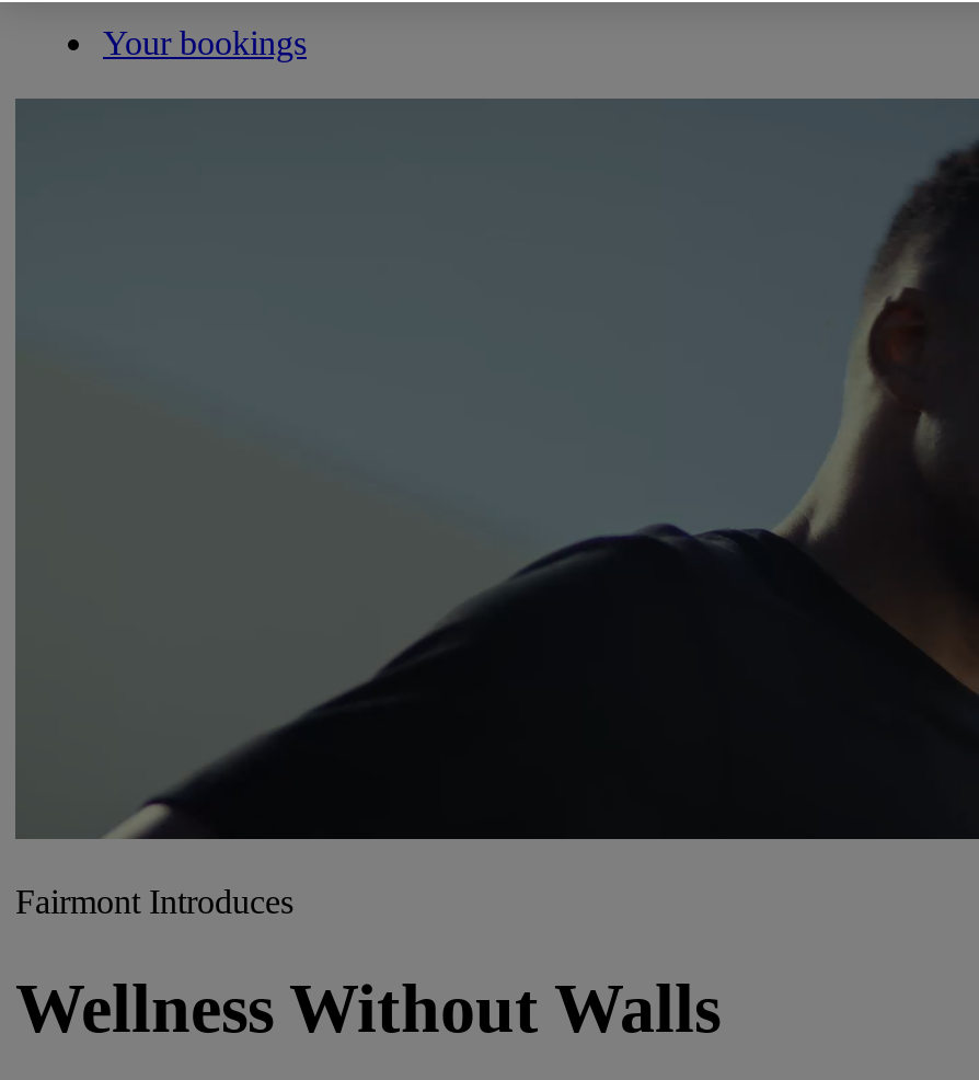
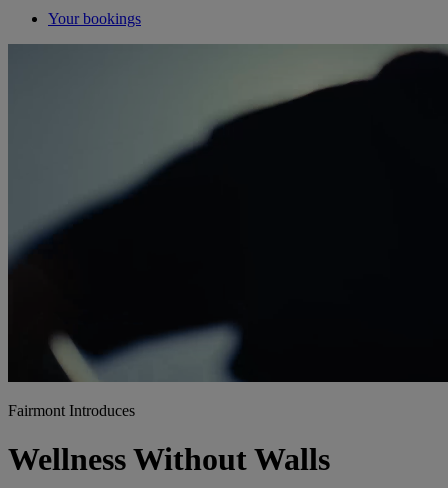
[15,99,972,841] [image] -> [8,44,445,383] [image]

